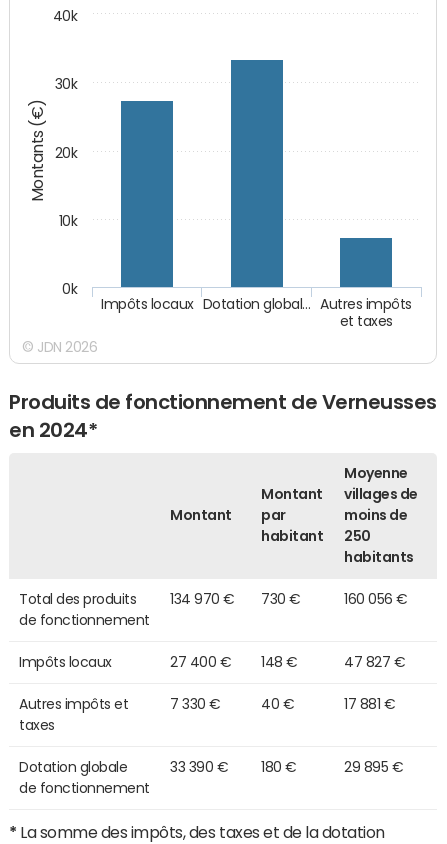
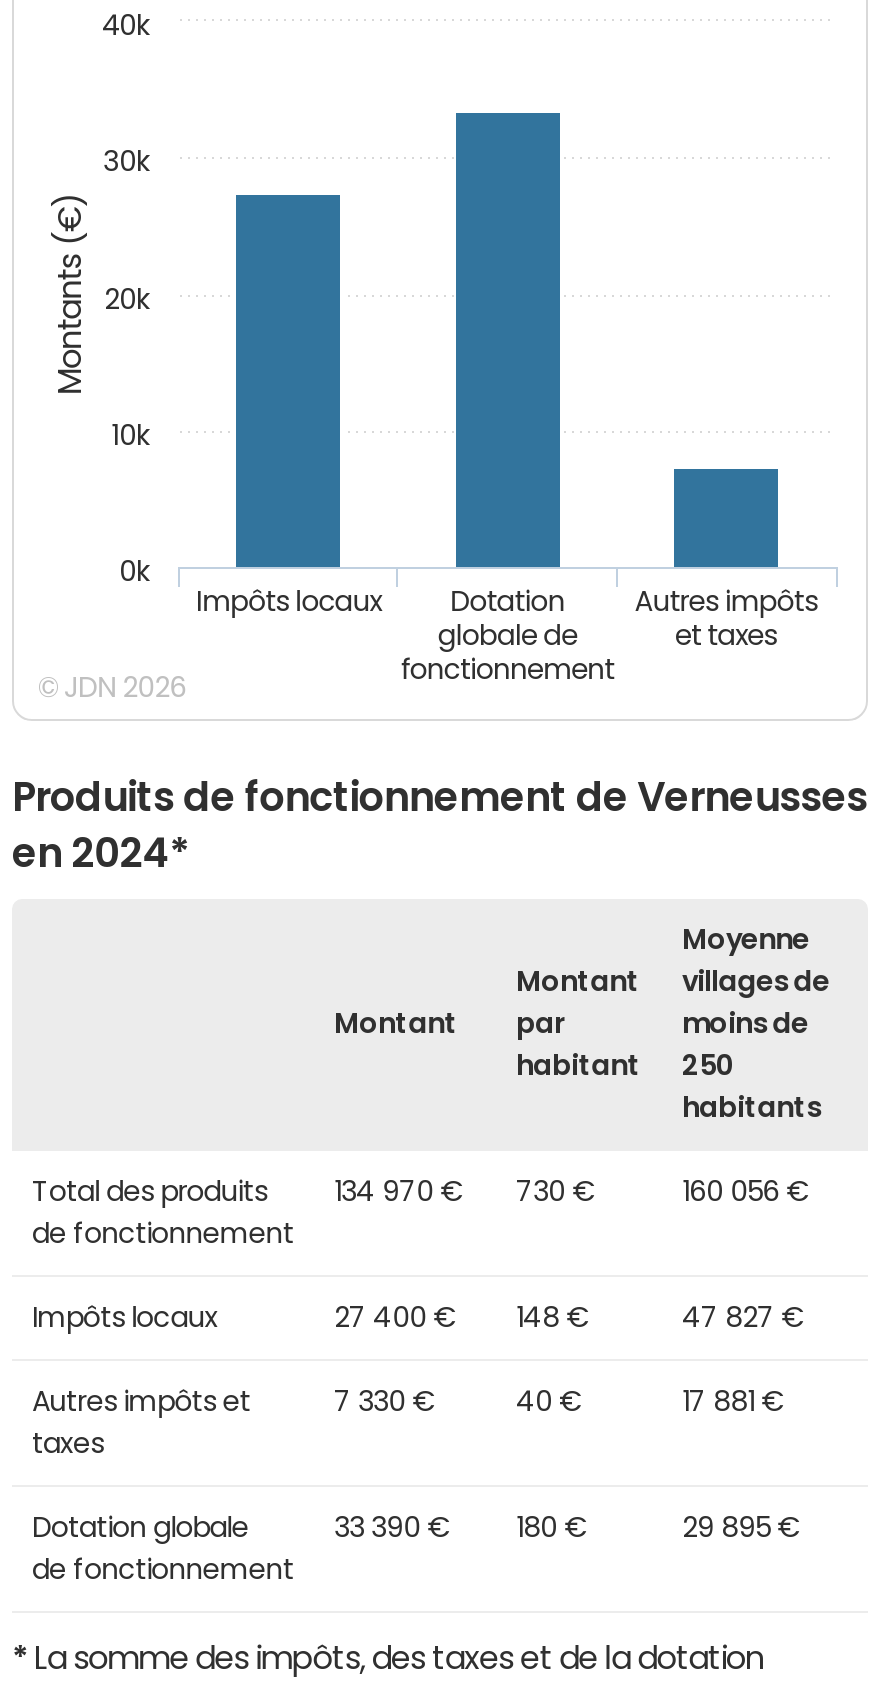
[203,297,311,313] Dotation global… -> [401,587,615,683] Dotation | globale de | fonctionnement

